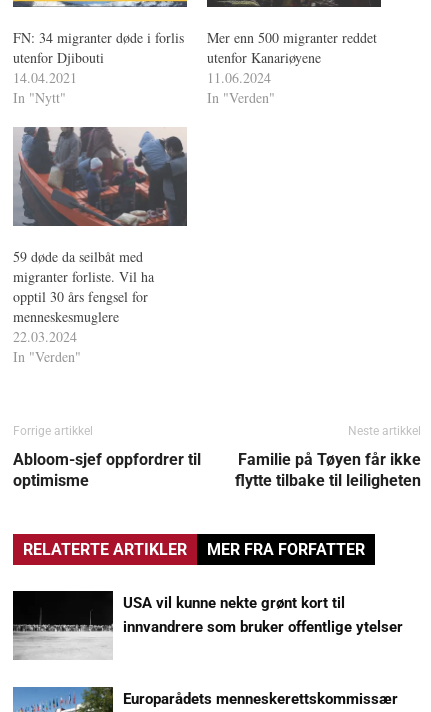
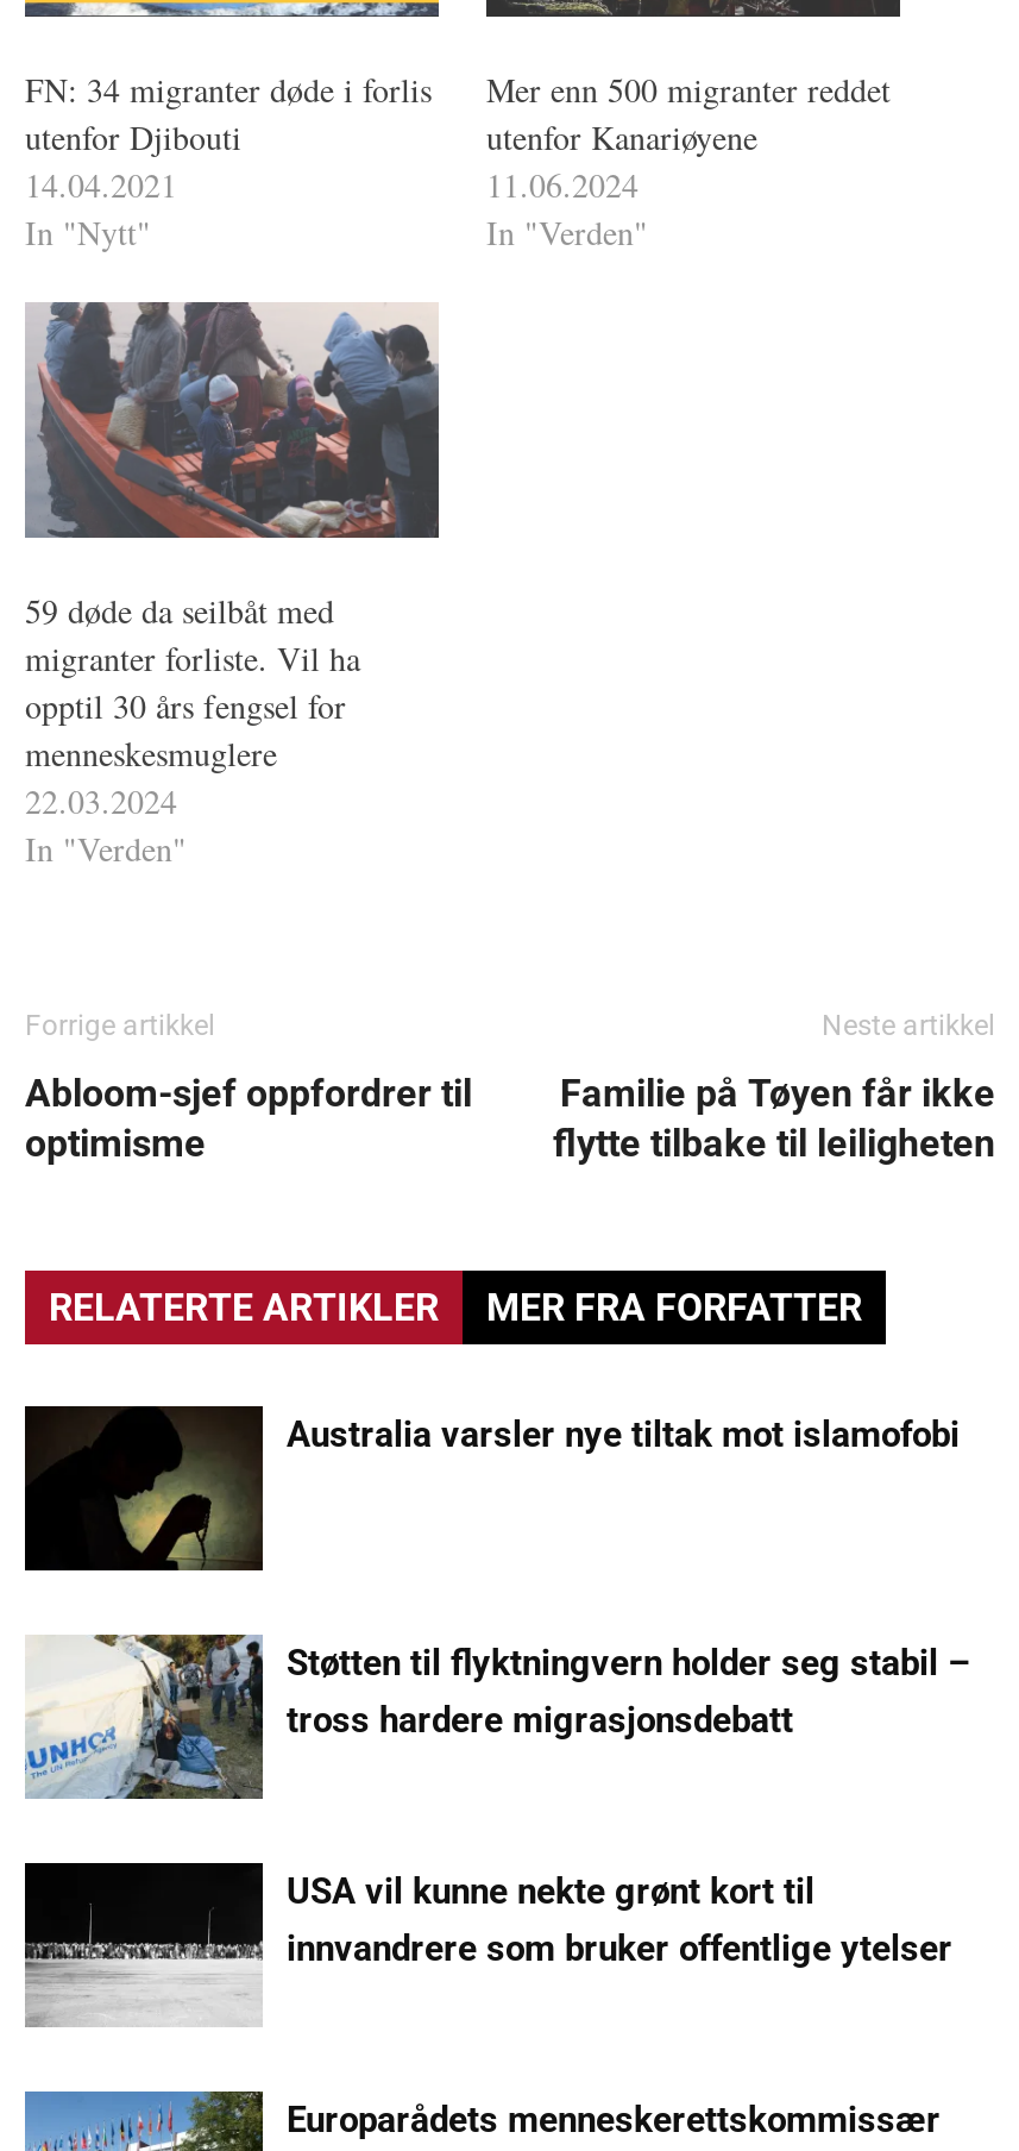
none -> [25,1413,960,1573] [image] | Australia varsler nye tiltak mot islamofobi
none -> [27,1632,969,1801] [image] | Støtten til flyktningvern holder seg stabil – | tross hardere migrasjonsdebatt

